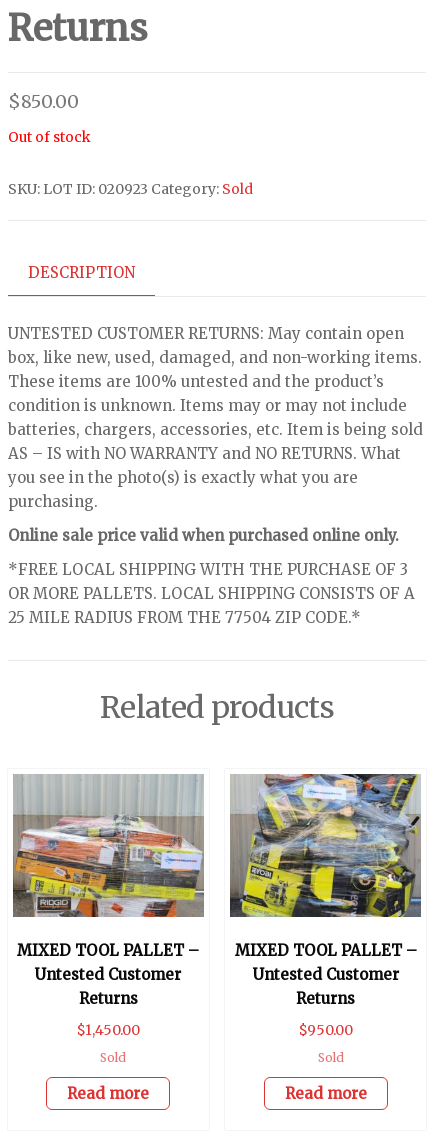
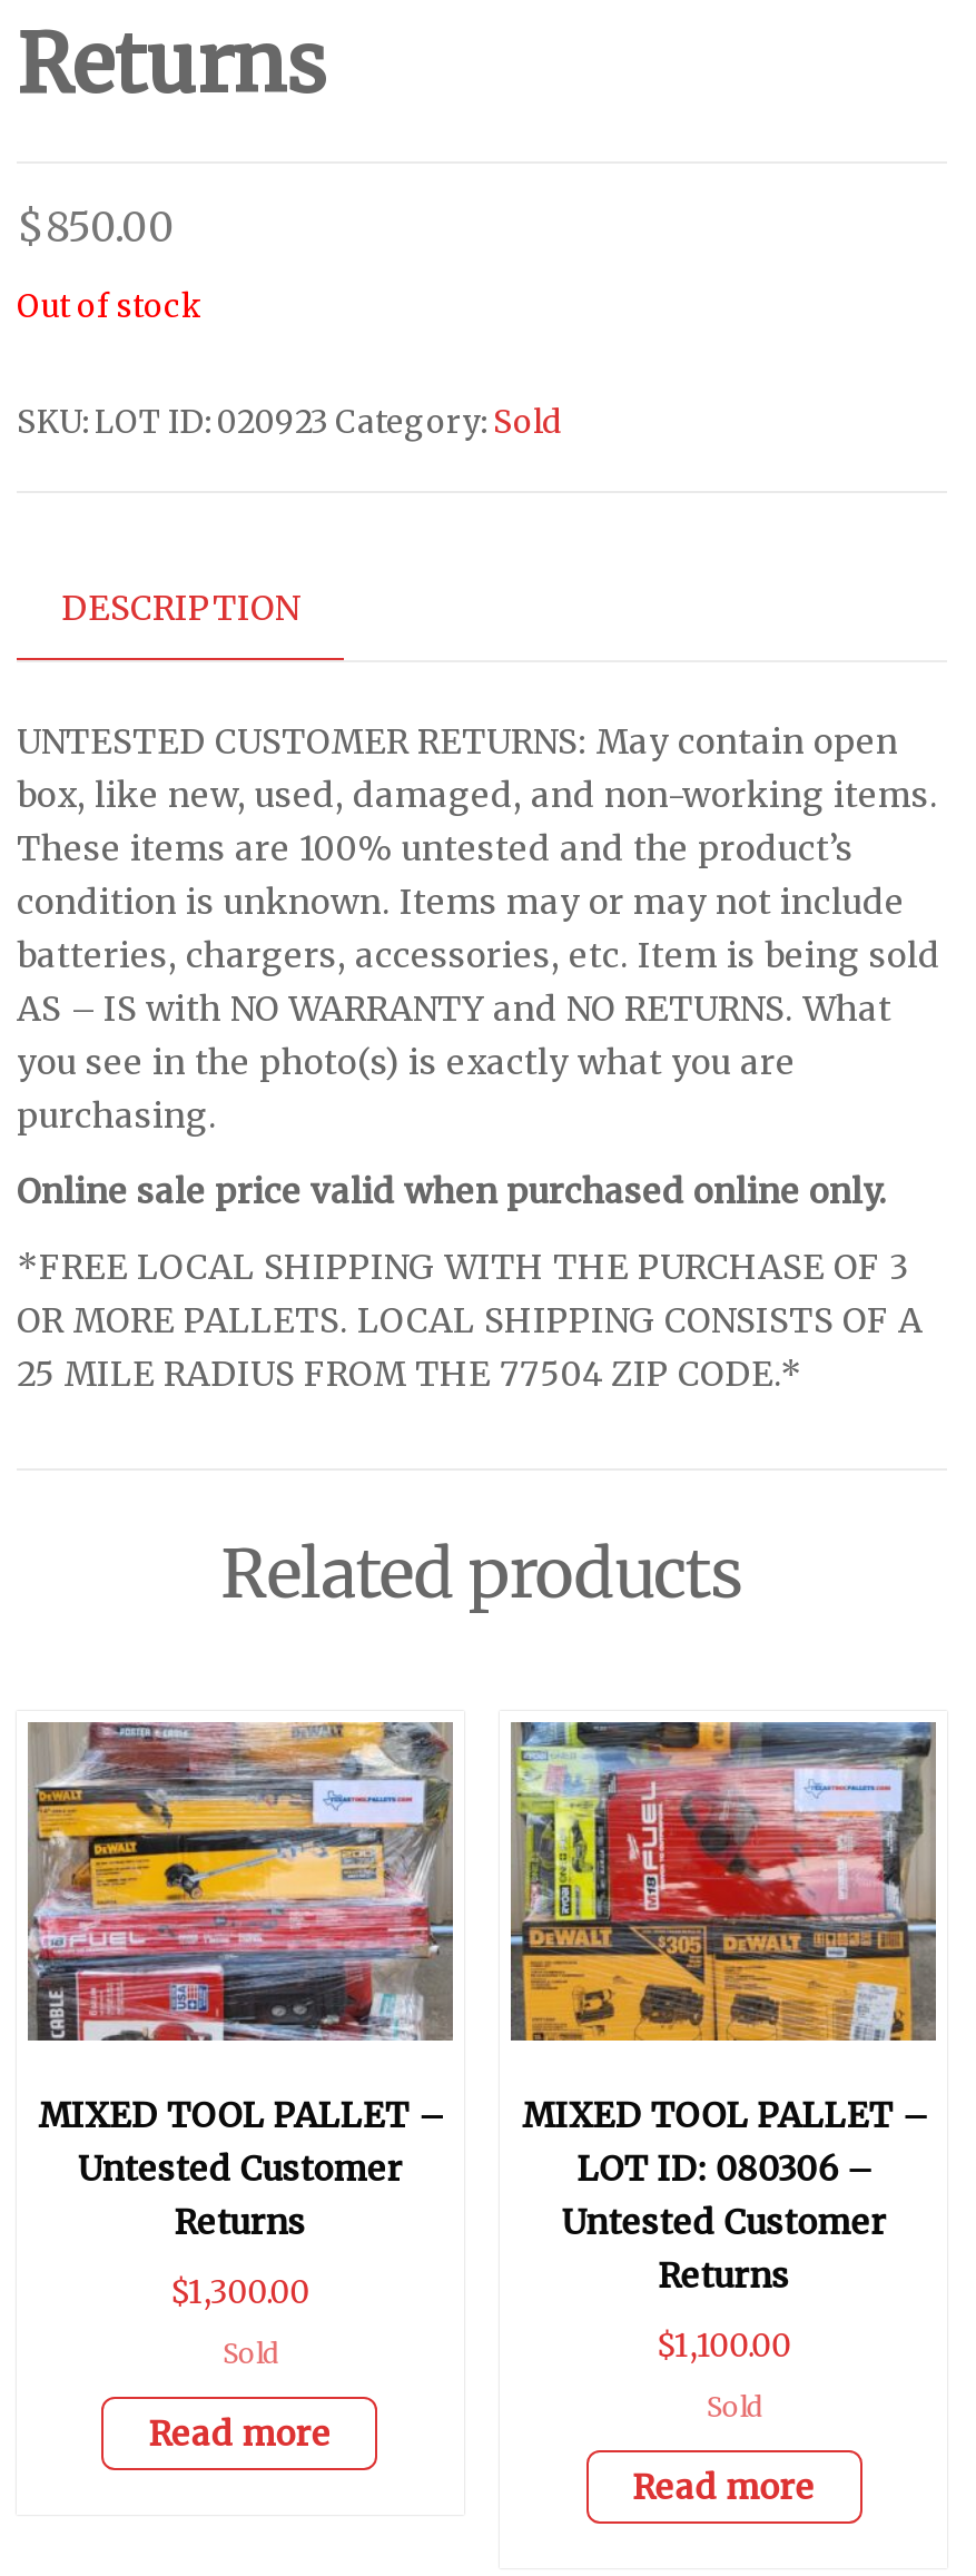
[13,774,204,918] [image] -> [28,1721,453,2044] [image]
[230,773,422,918] [image] -> [509,1719,936,2044] [image]
none -> [577,2149,871,2191] LOT ID: 080306 –
[77,1020,140,1038] $1,450.00 -> [170,2272,310,2312] $1,300.00
[299,1020,353,1038] $950.00 -> [656,2326,792,2366] $1,100.00

